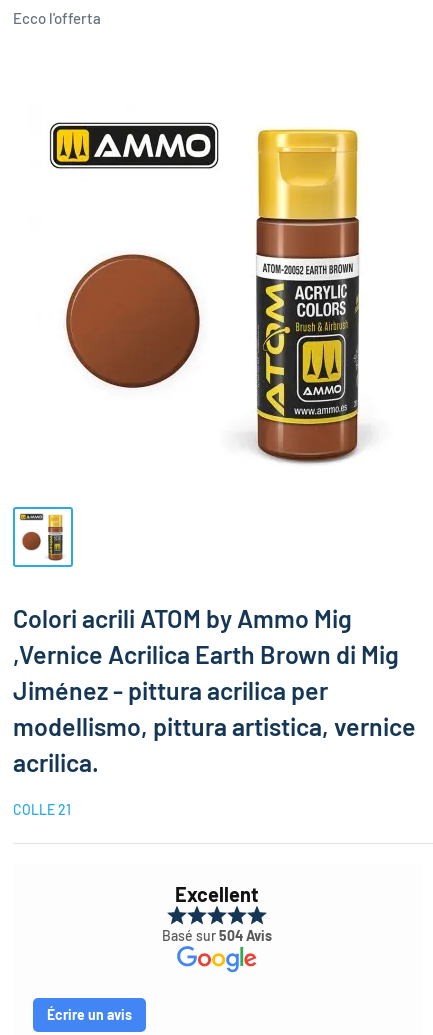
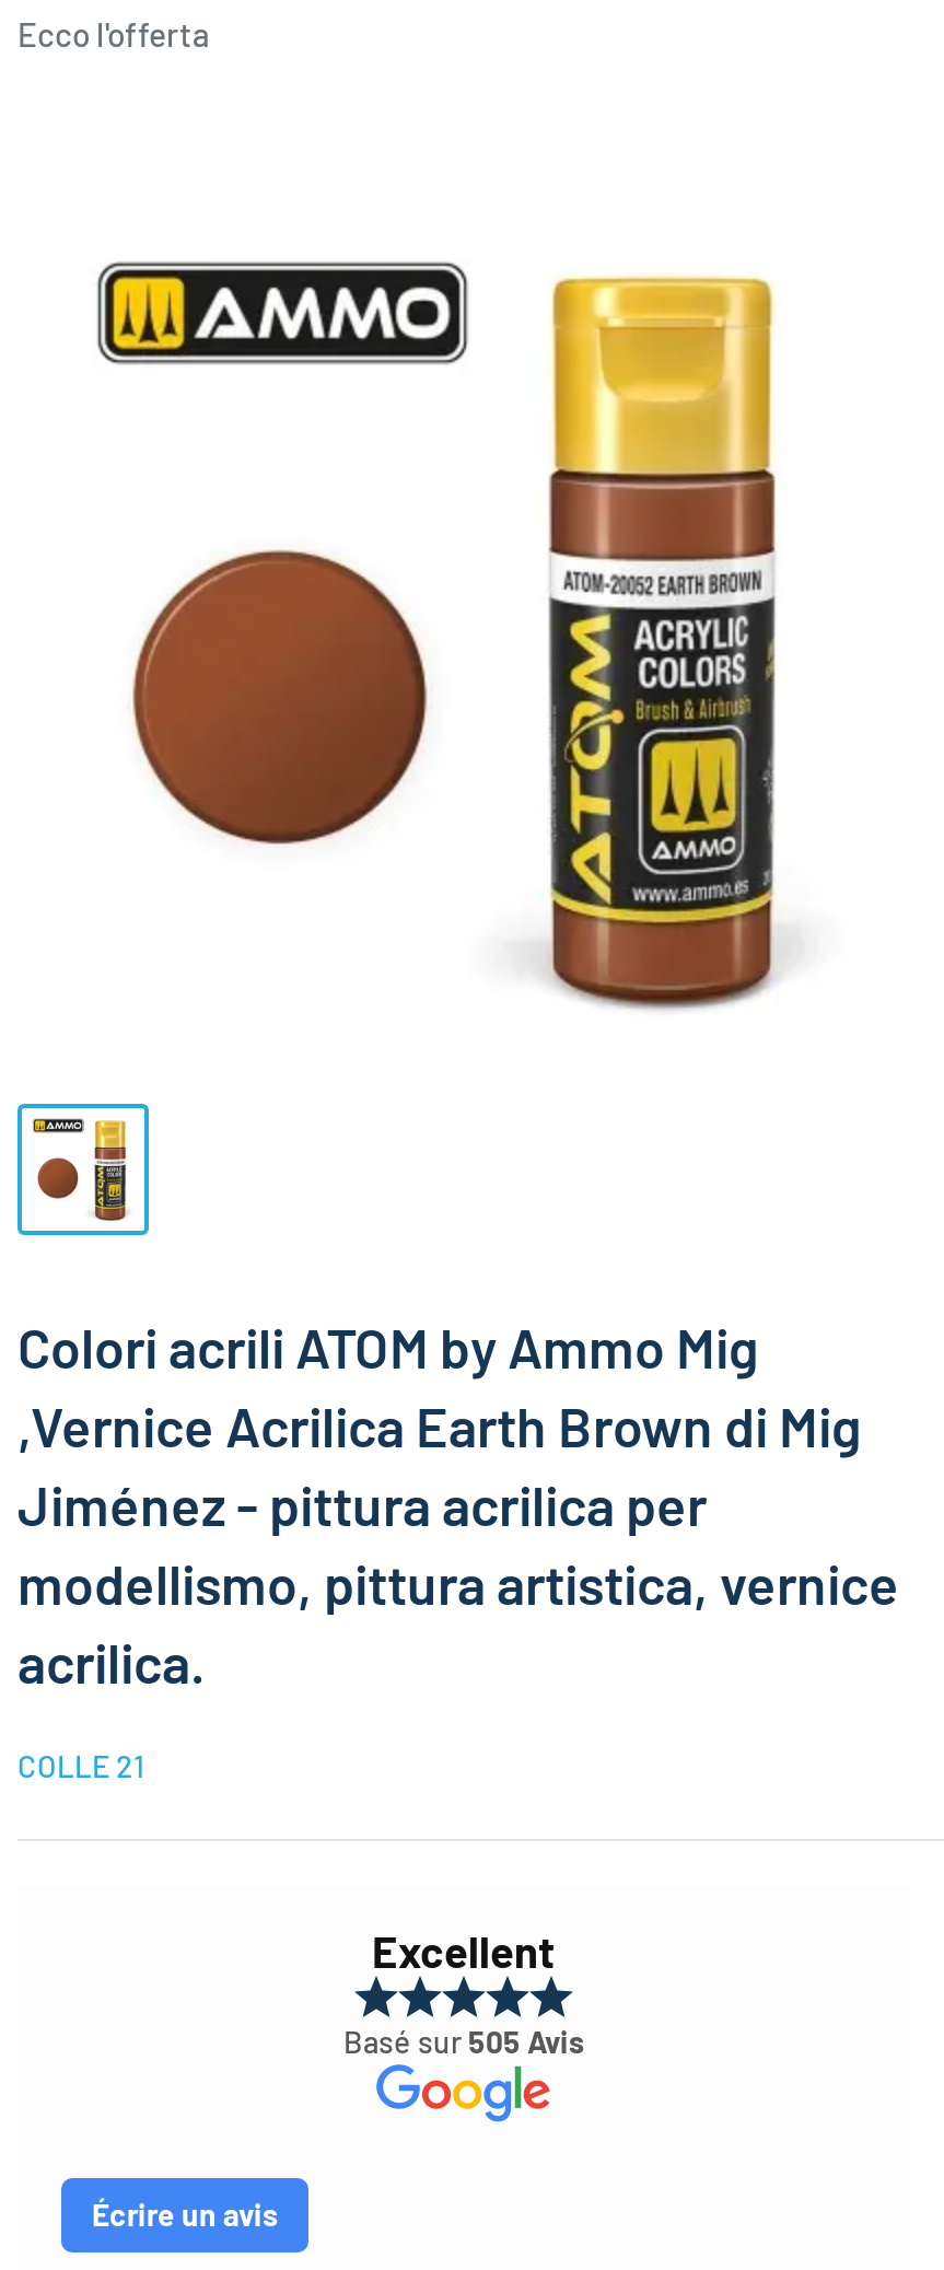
[162,927,272,944] Basé sur 504 Avis -> [343,2023,584,2060] Basé sur 505 Avis

